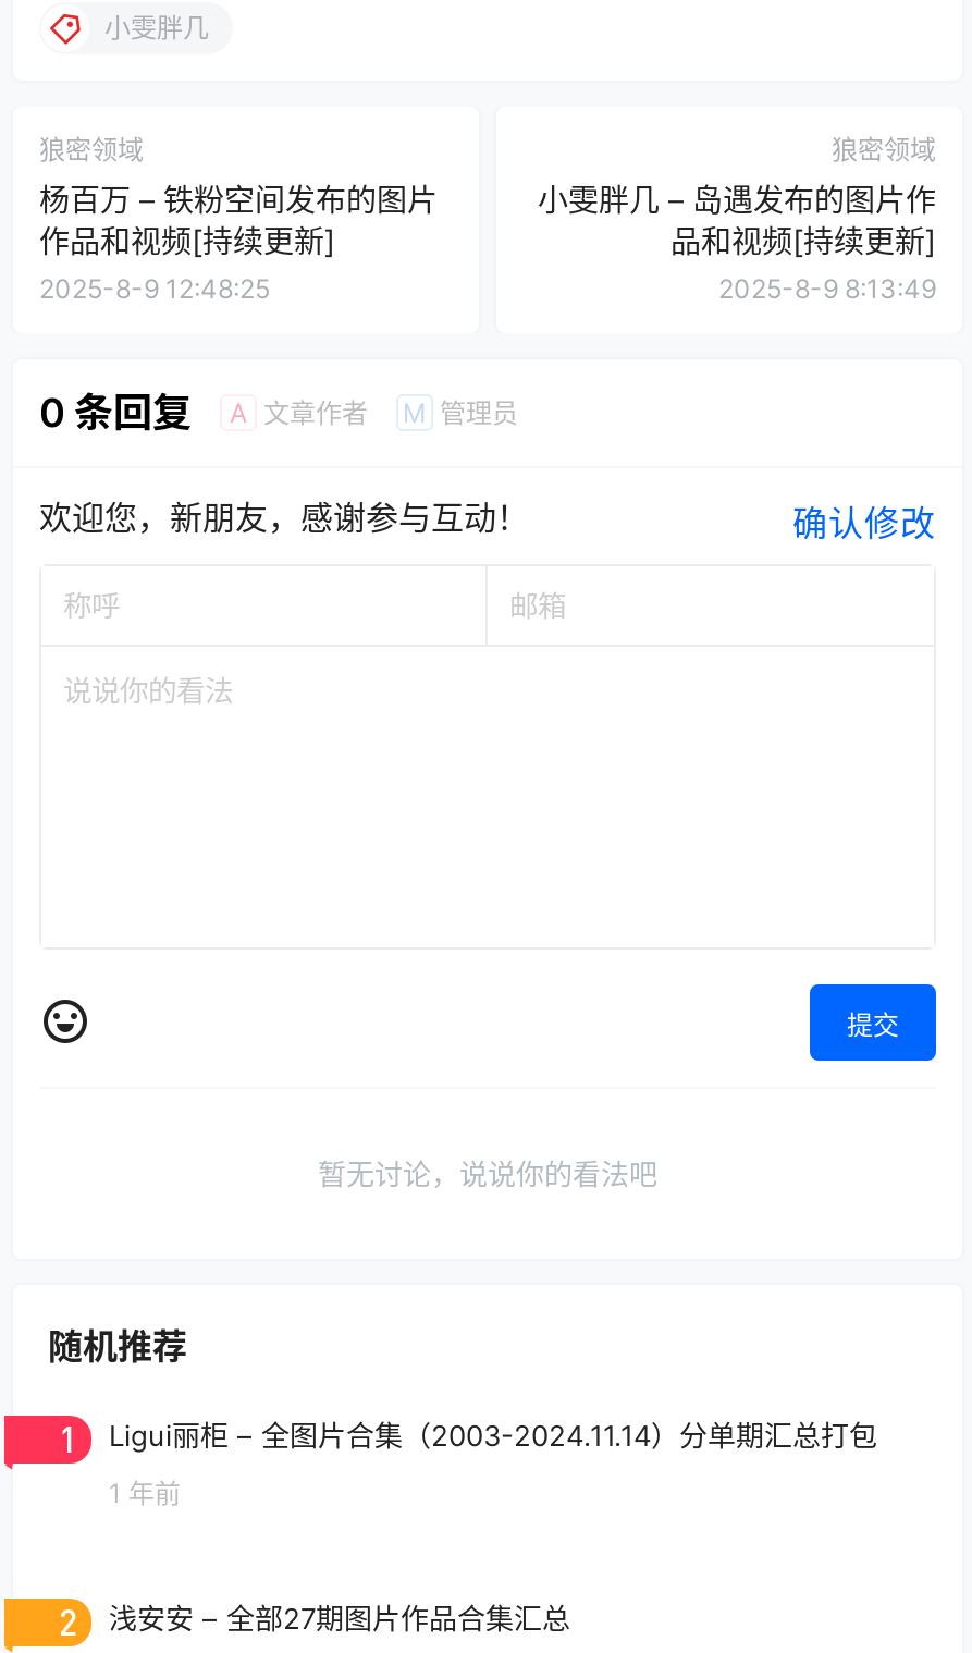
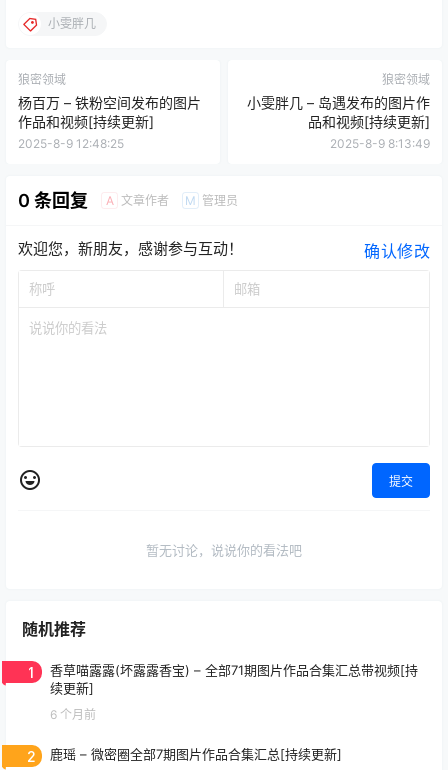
[109,1418,877,1453] Ligui丽柜 – 全图片合集（2003-2024.11.14）分单期汇总打包 -> [50,662,418,696] 香草喵露露(坏露露香宝) – 全部71期图片作品合集汇总带视频[持 | 续更新]
[109,1477,181,1510] 1 年前 -> [50,707,96,722] 6 个月前
[109,1601,570,1636] 浅安安 – 全部27期图片作品合集汇总 -> [50,746,342,762] 鹿瑶 – 微密圈全部7期图片作品合集汇总[持续更新]

